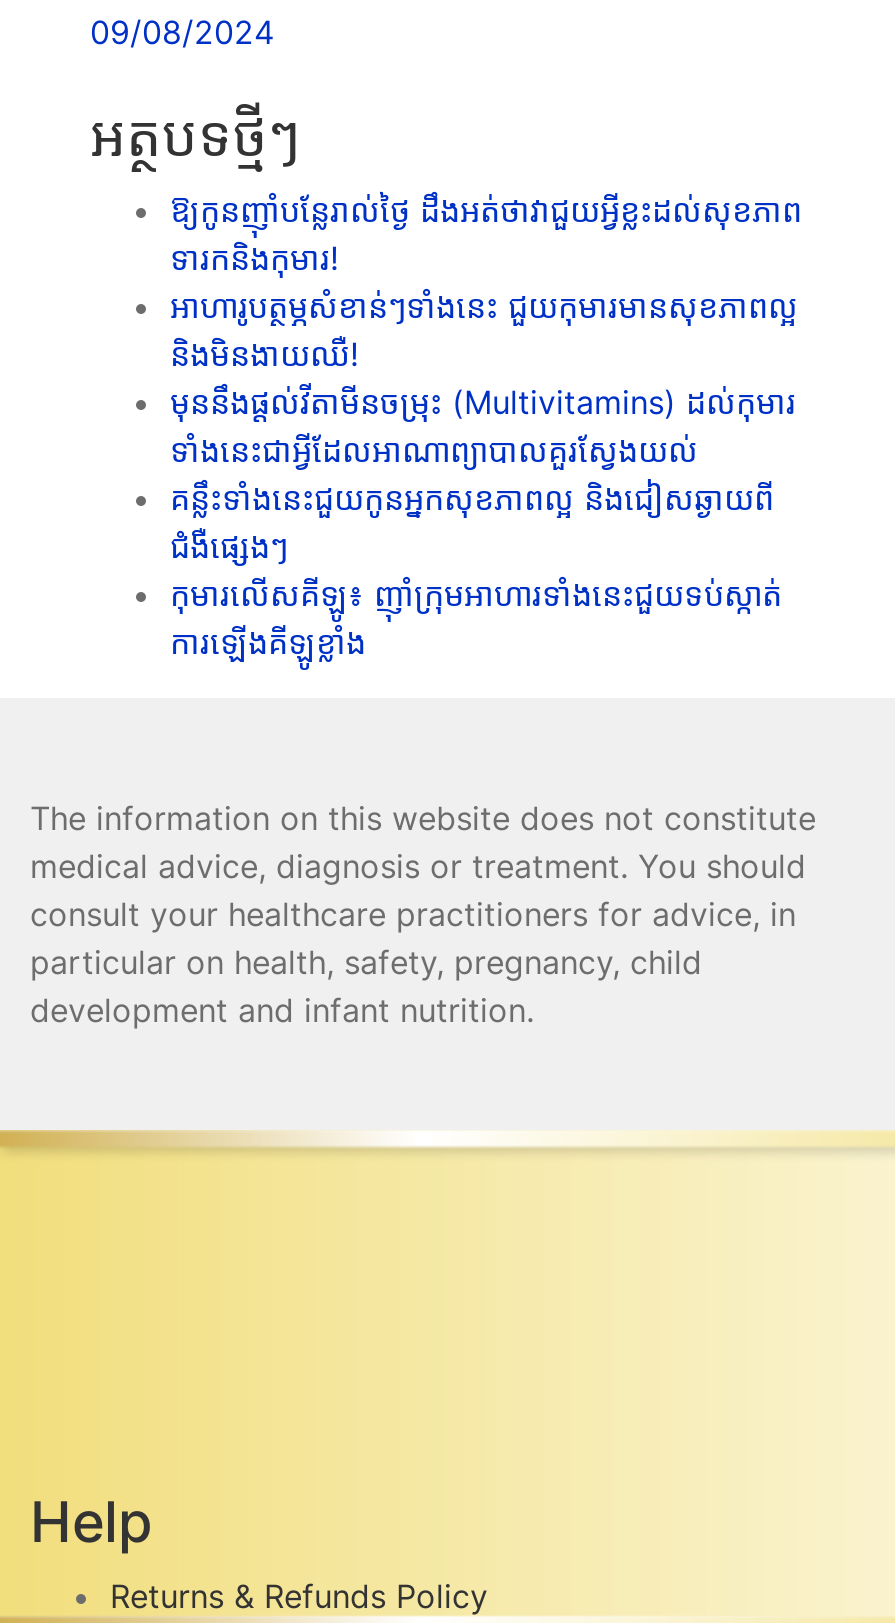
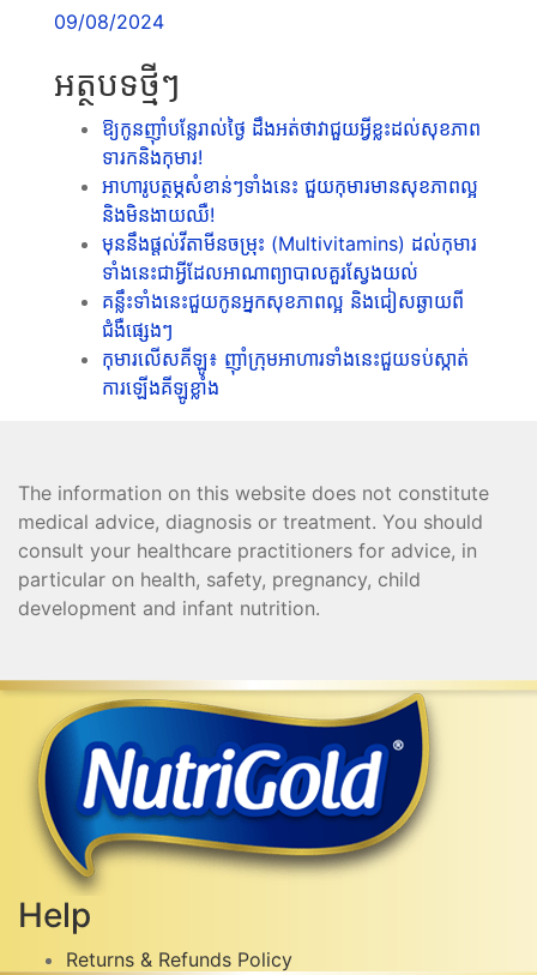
[6,1129,732,1483] [image] -> [31,693,436,891] [image]

